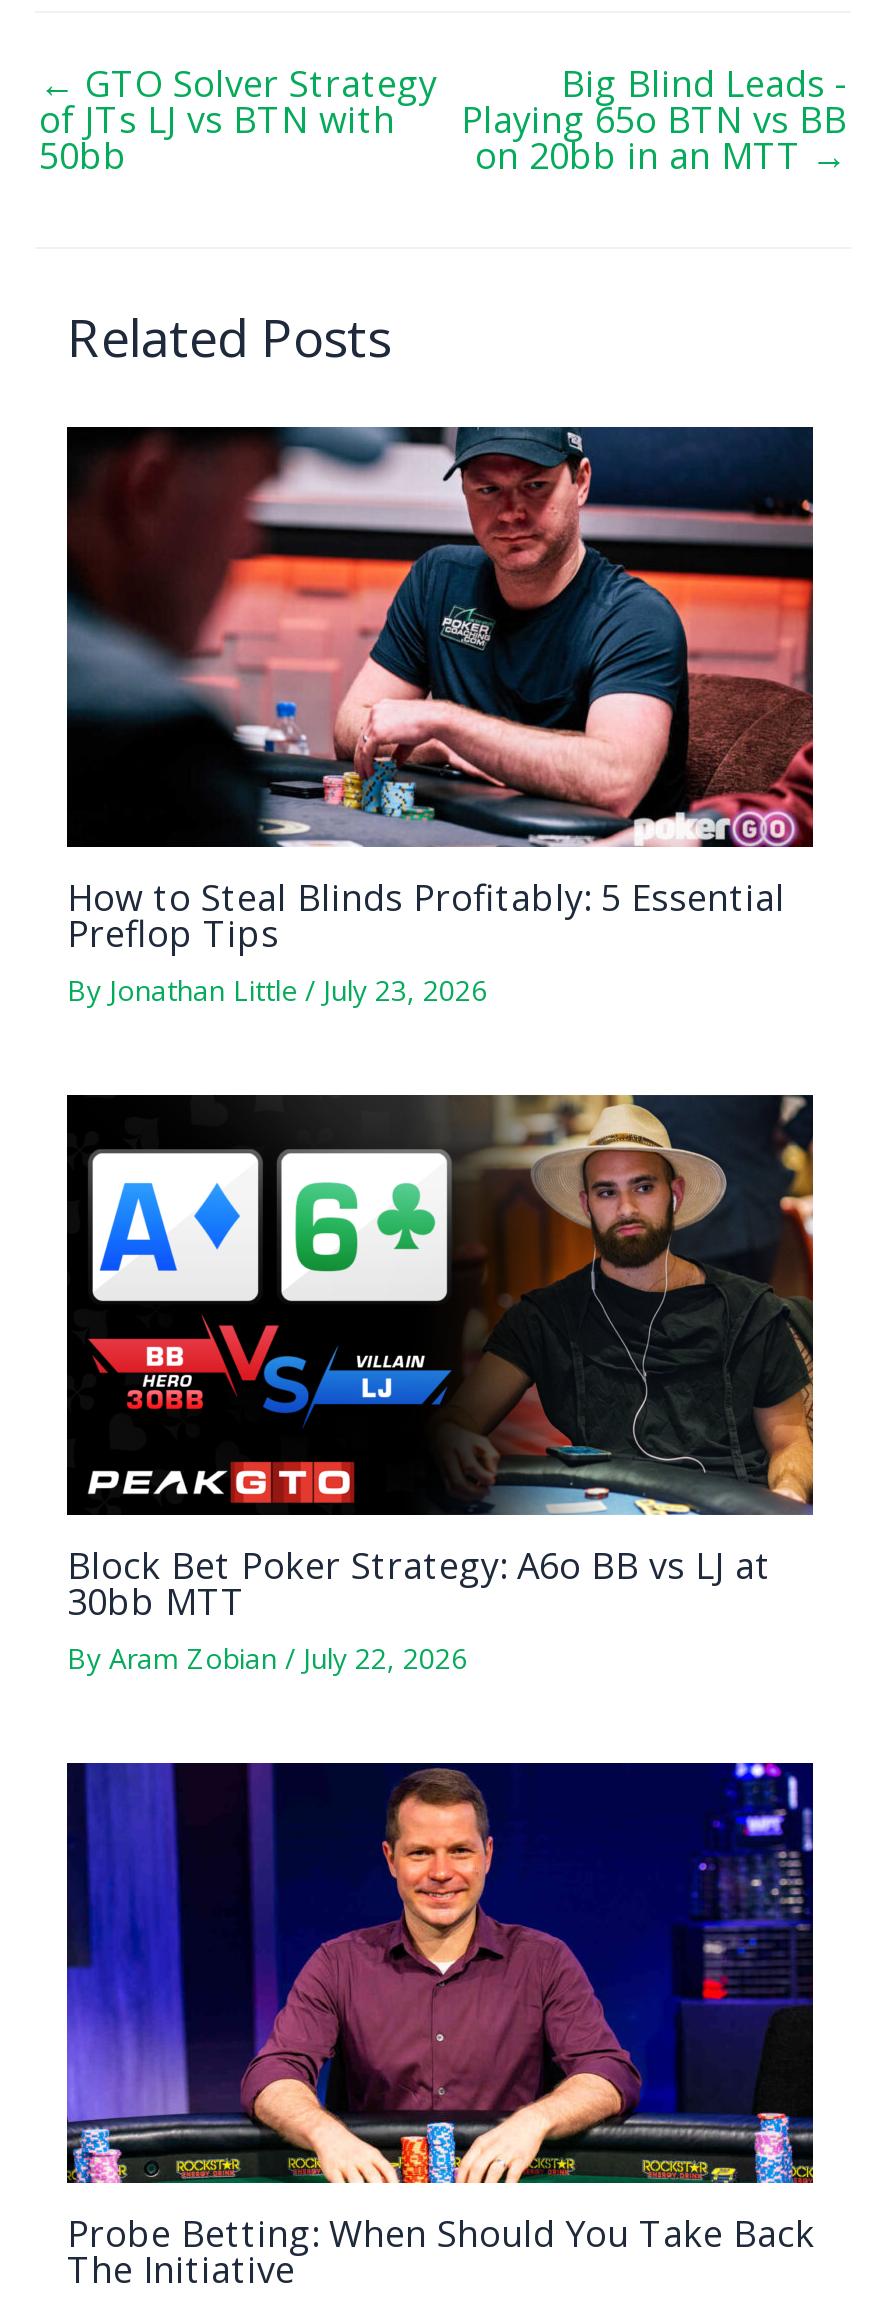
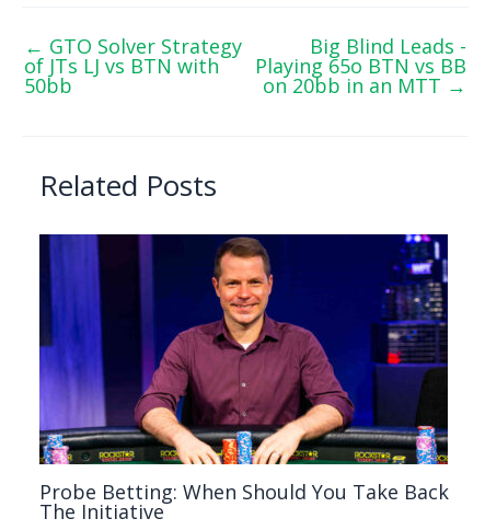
[65,424,815,1010] [image] | How to Steal Blinds Profitably: 5 Essential | Preflop Tips | By Jonathan Little / July 23, 2026 -> none
[65,1092,815,1678] [image] | Block Bet Poker Strategy: A6o BB vs LJ at | 30bb MTT | By Aram Zobian / July 22, 2026 -> none

